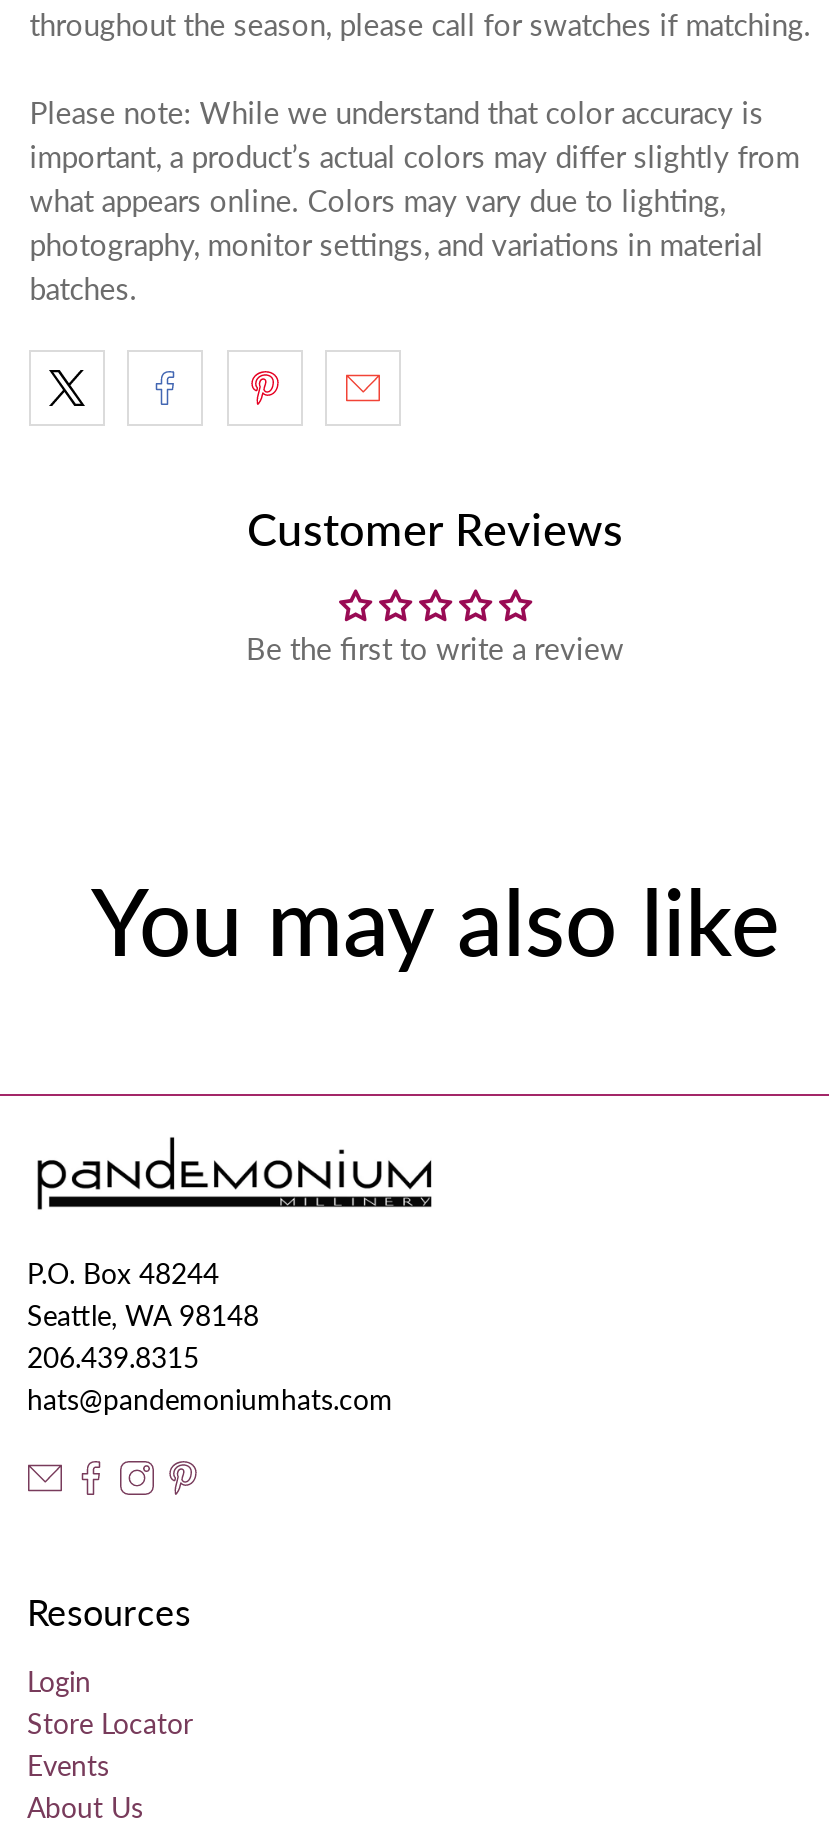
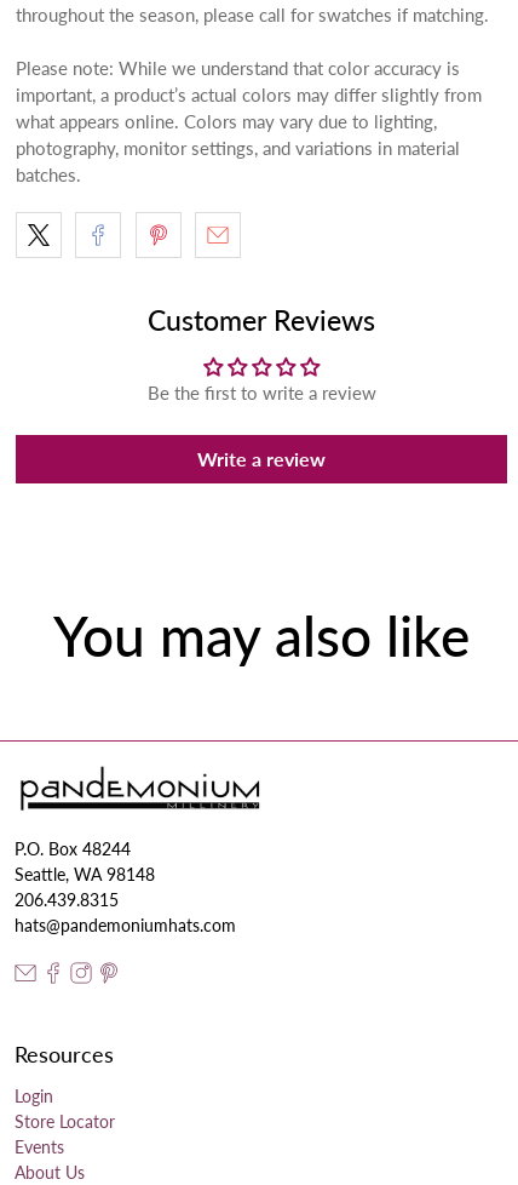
none -> [197,447,326,470] Write a review

